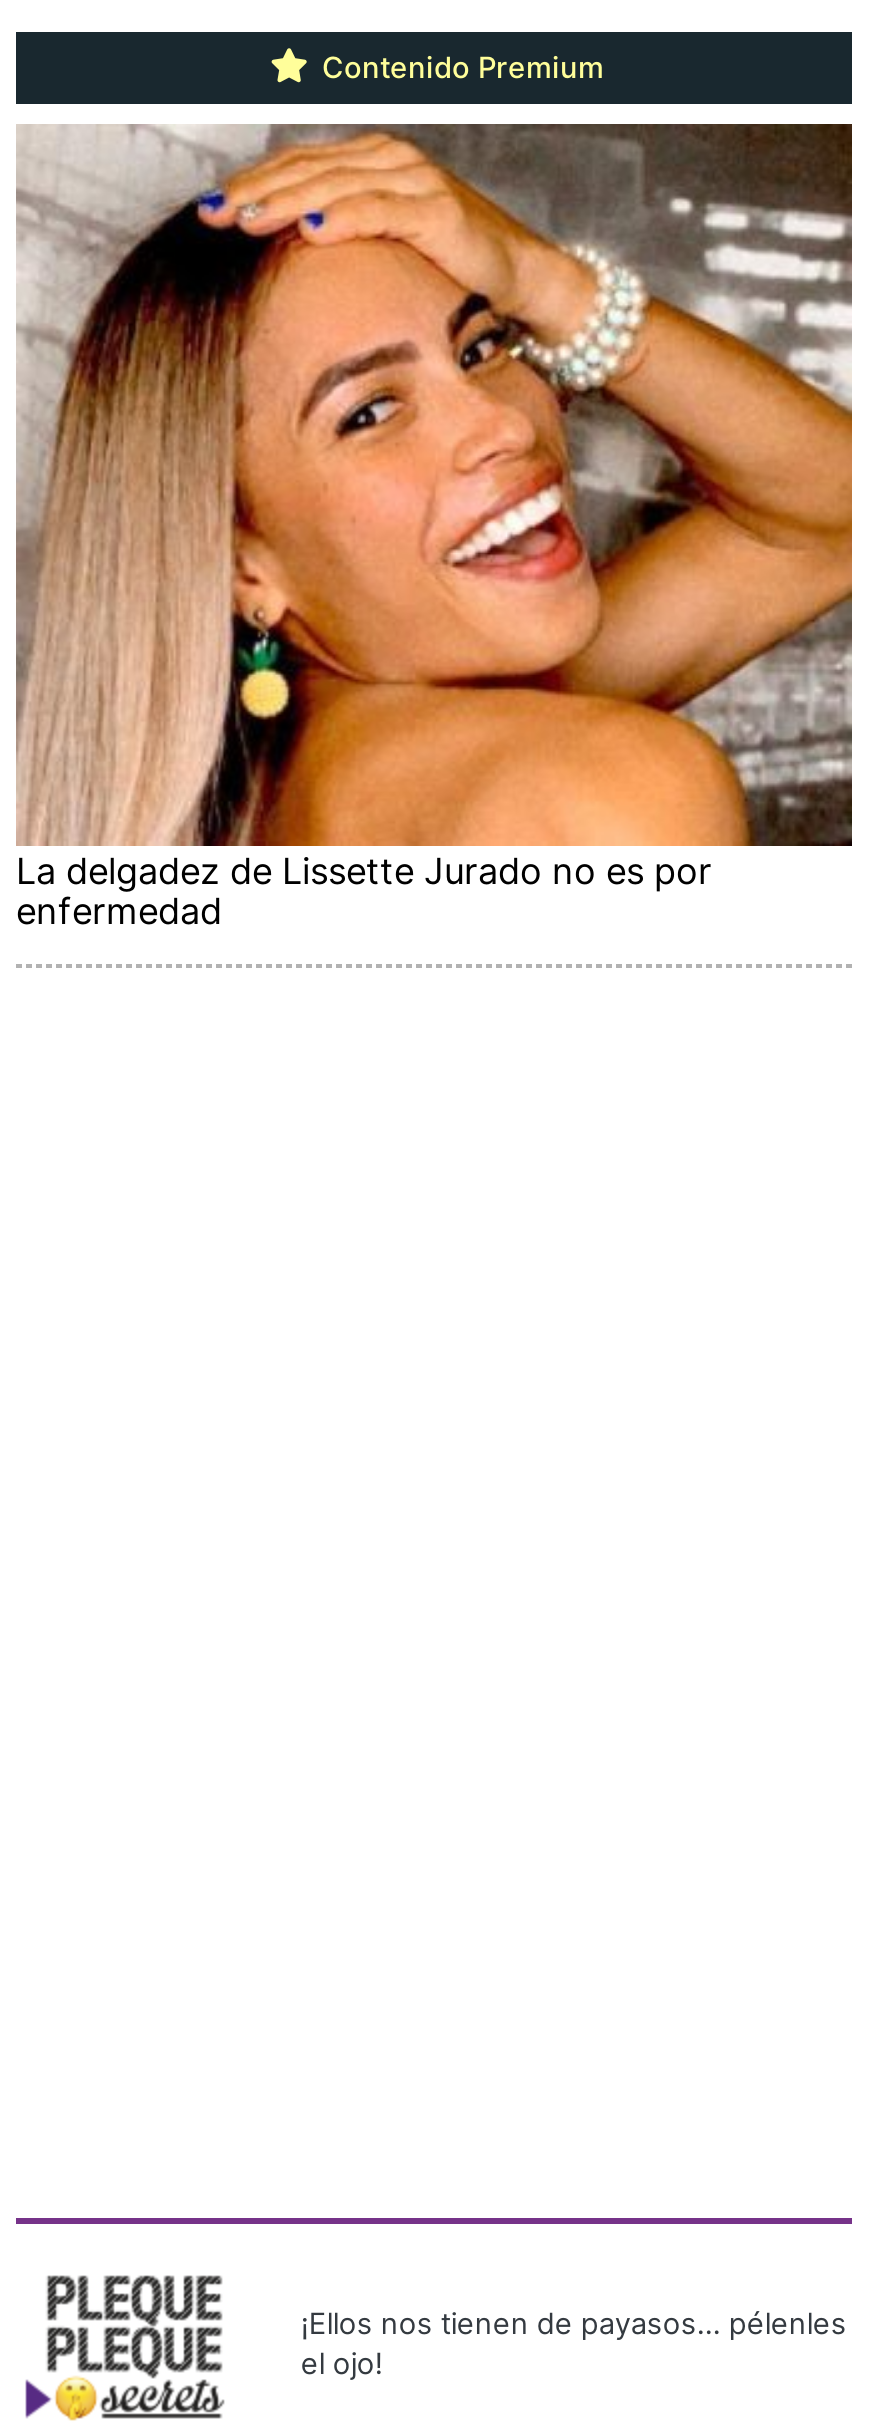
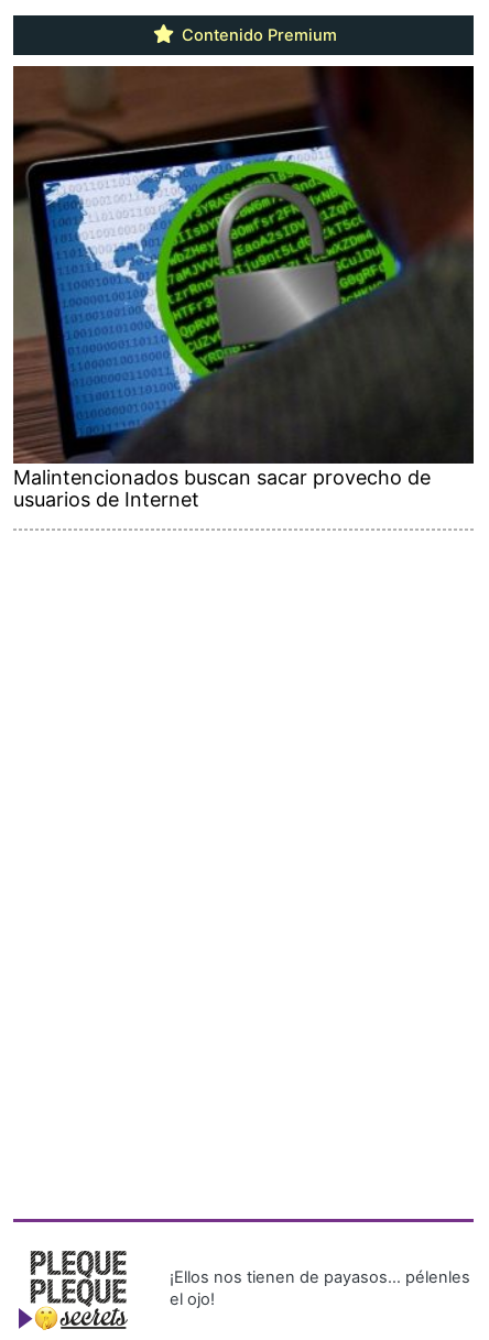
[16,124,854,933] [image] | La delgadez de Lissette Jurado no es por | enfermedad -> [12,65,475,511] [image] | Malintencionados buscan sacar provecho de | usuarios de Internet

